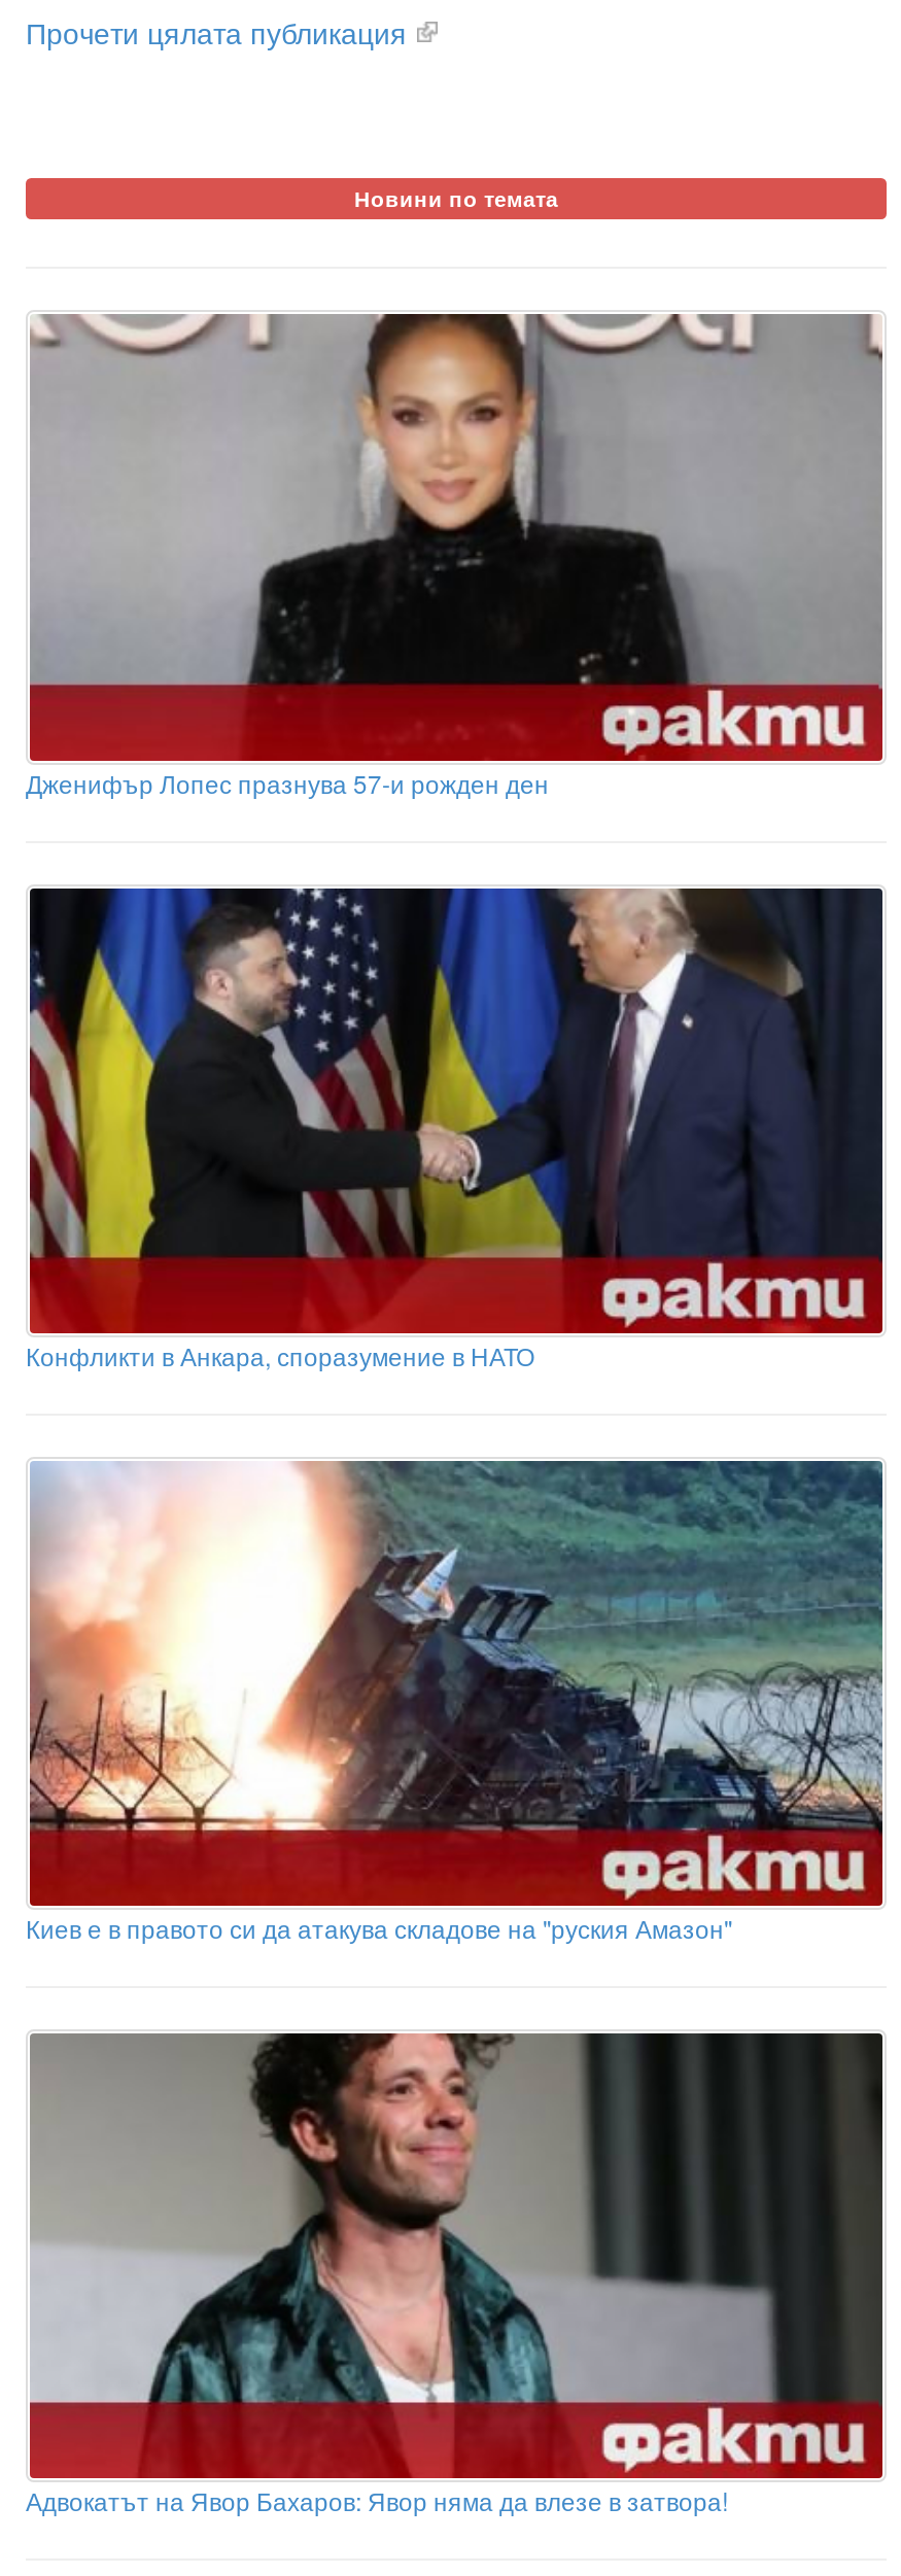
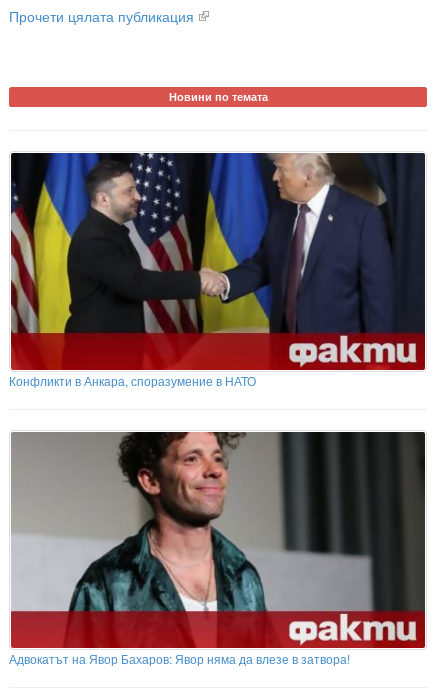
[26,312,882,799] [image] | Дженифър Лопес празнува 57-и рожден ден -> none
[26,1459,882,1945] [image] | Киев е в правото си да атакува складове на "руския Амазон" -> none

